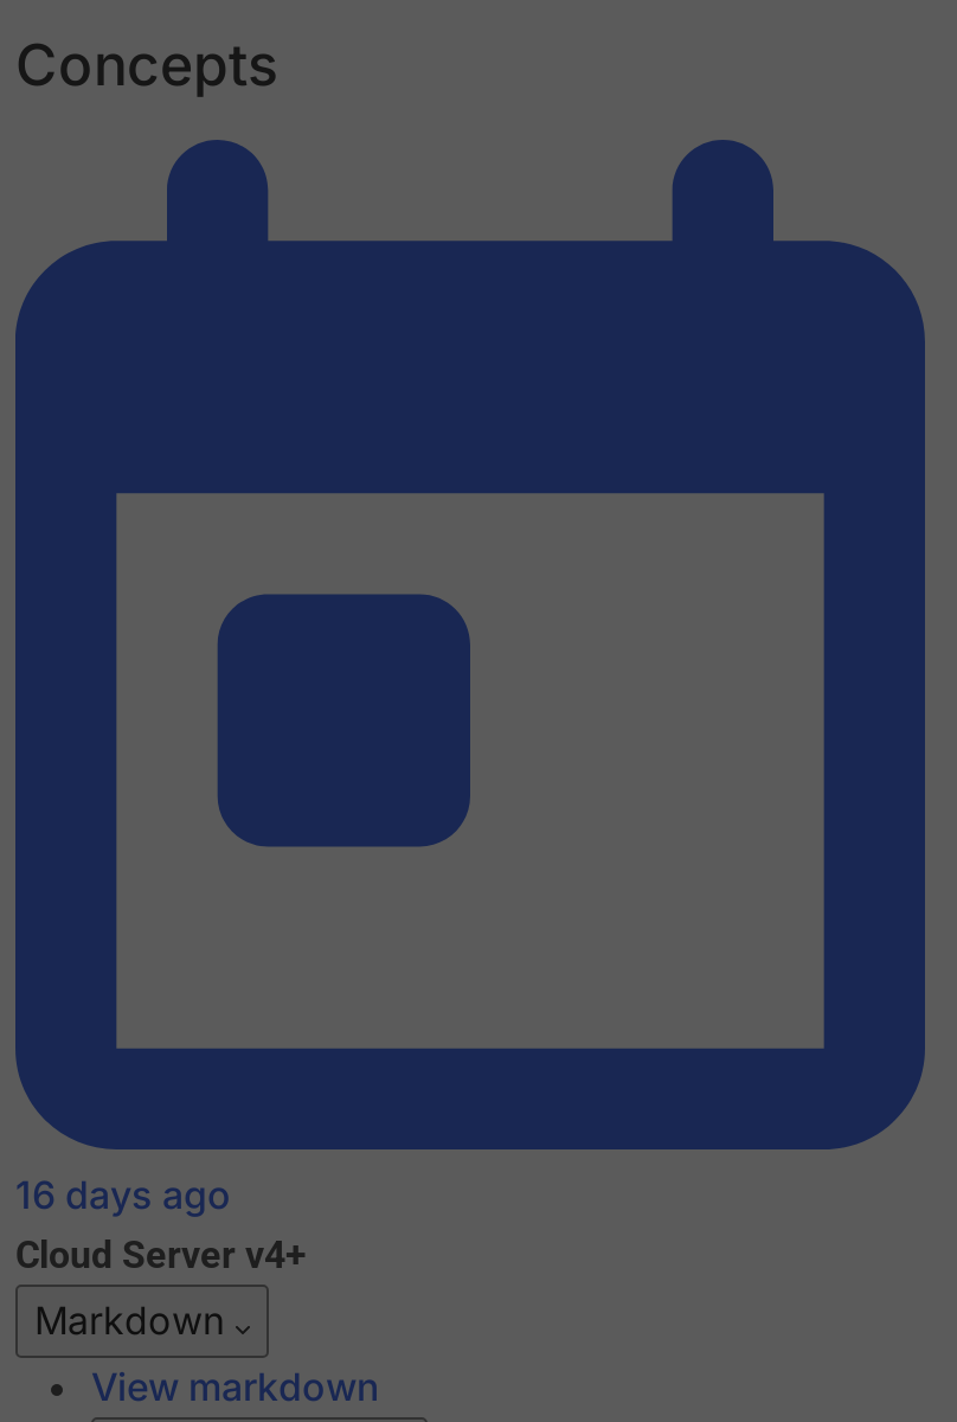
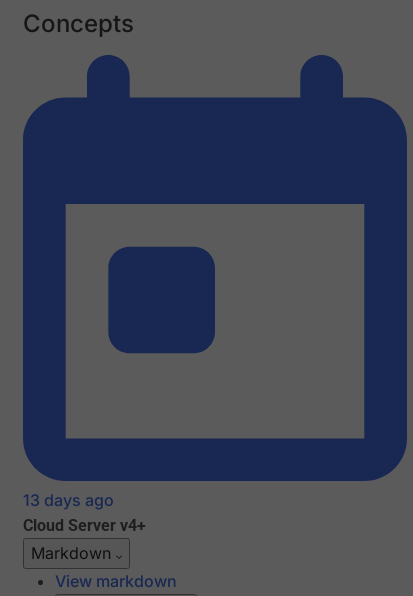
[15,1172,231,1219] 16 days ago -> [23,490,114,510] 13 days ago

